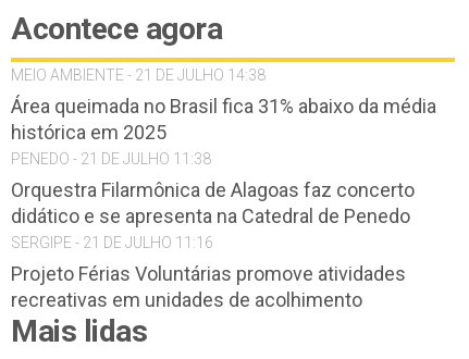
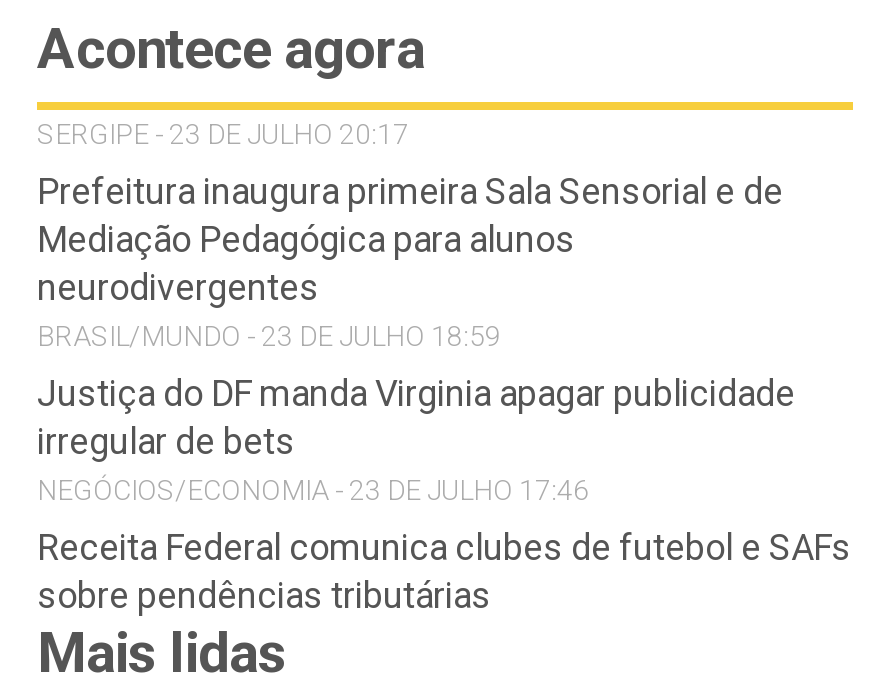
[11,66,266,84] MEIO AMBIENTE - 21 DE JULHO 14:38 -> [37,118,409,150] SERGIPE - 23 DE JULHO 20:17
[11,95,436,168] Área queimada no Brasil fica 31% abaixo da média | histórica em 2025 | PENEDO - 21 DE JULHO 11:38 -> [37,170,783,352] Prefeitura inaugura primeira Sala Sensorial e de | Mediação Pedagógica para alunos | neurodivergentes | BRASIL/MUNDO - 23 DE JULHO 18:59
[11,178,415,251] Orquestra Filarmônica de Alagoas faz concerto | didático e se apresenta na Catedral de Penedo | SERGIPE - 21 DE JULHO 11:16 -> [37,372,795,506] Justiça do DF manda Virginia apagar publicidade | irregular de bets | NEGÓCIOS/ECONOMIA - 23 DE JULHO 17:46
[11,262,406,311] Projeto Férias Voluntárias promove atividades | recreativas em unidades de acolhimento -> [37,526,851,616] Receita Federal comunica clubes de futebol e SAFs | sobre pendências tributárias

